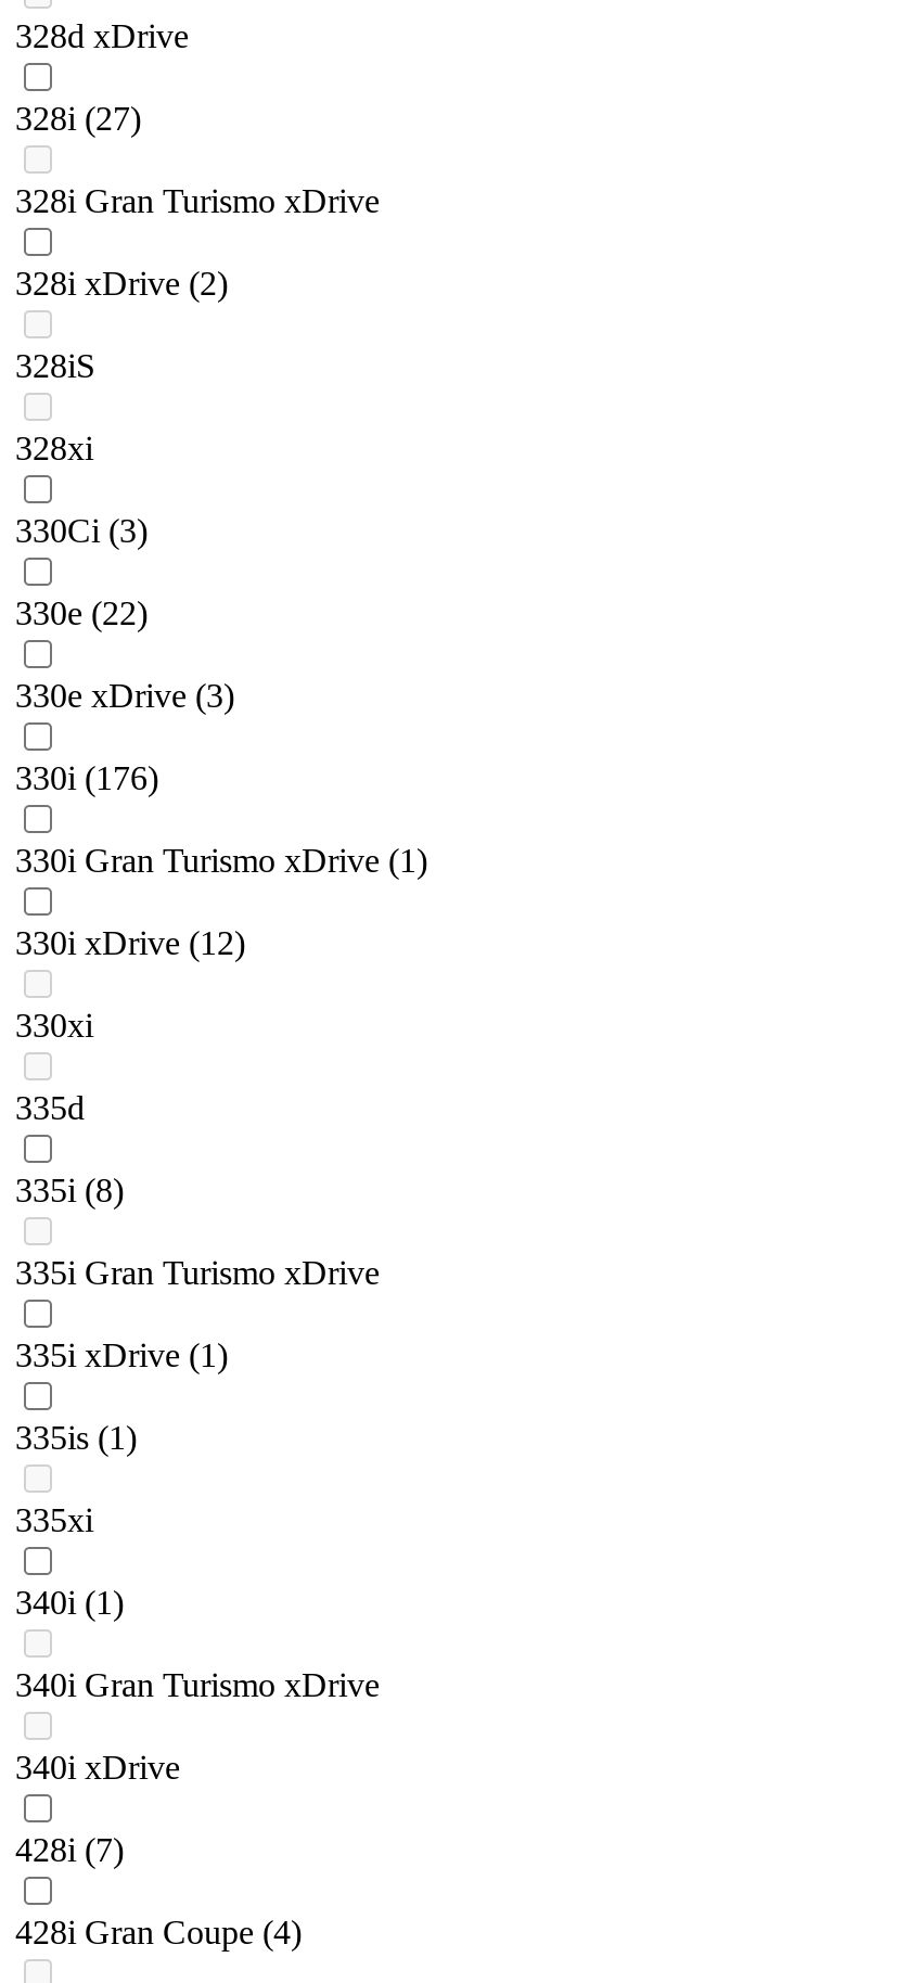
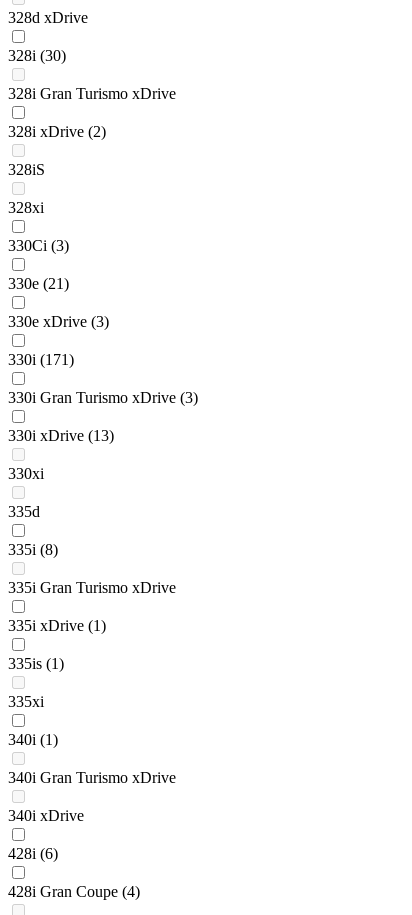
[15,101,141,138] 328i (27) -> [8,47,66,64] 328i (30)
[15,595,148,632] 330e (22) -> [8,275,69,292] 330e (21)
[15,760,158,797] 330i (176) -> [8,351,74,368] 330i (171)
[15,843,427,880] 330i Gran Turismo xDrive (1) -> [8,389,198,406] 330i Gran Turismo xDrive (3)
[15,925,245,962] 330i xDrive (12) -> [8,427,114,444] 330i xDrive (13)
[15,1832,124,1869] 428i (7) -> [8,845,58,862] 428i (6)

